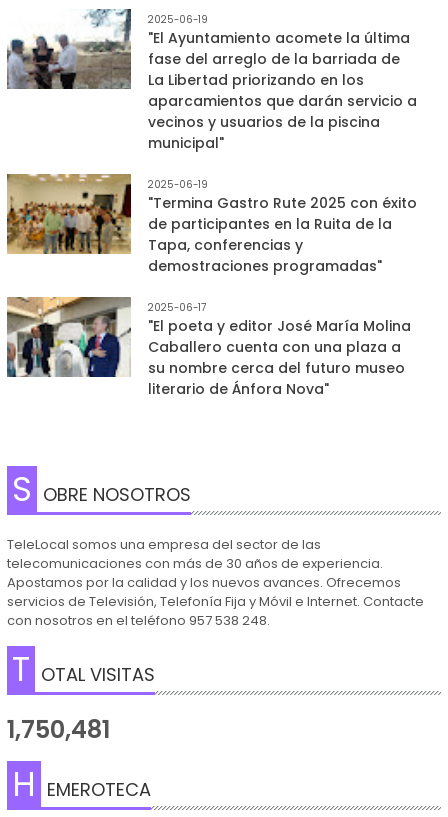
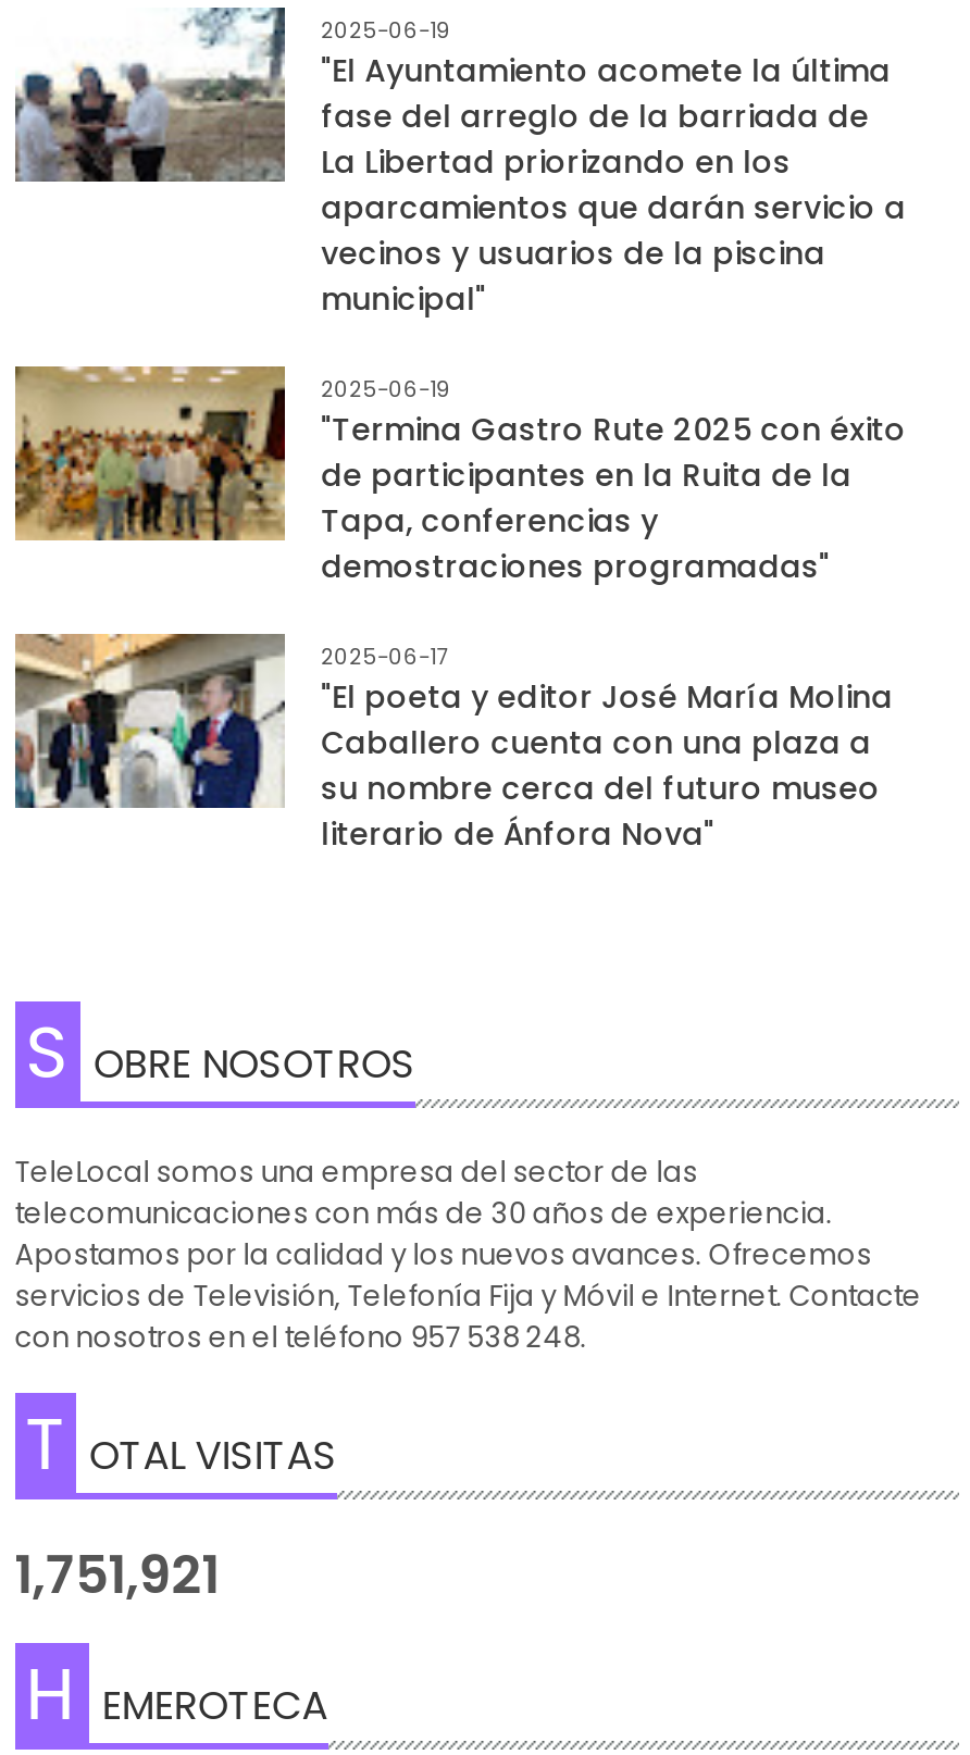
[7,713,110,746] 1,750,481 -> [15,1538,219,1610] 1,751,921

